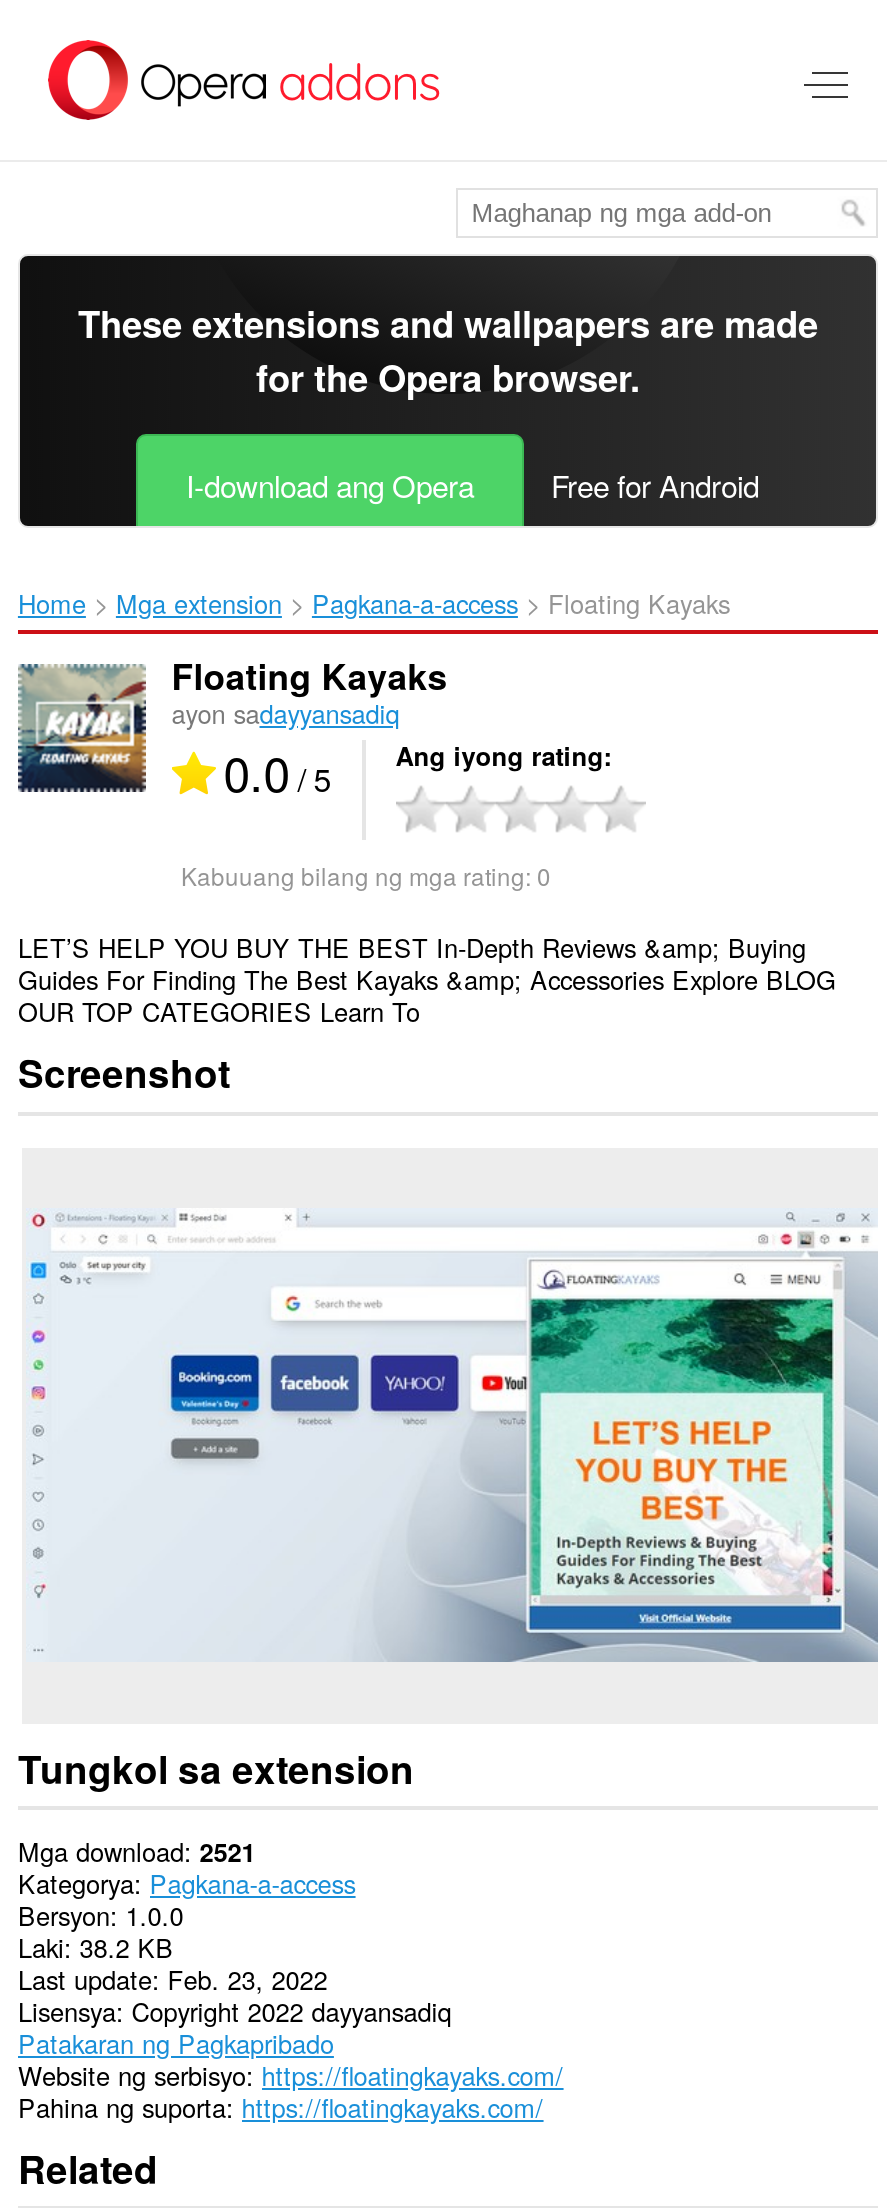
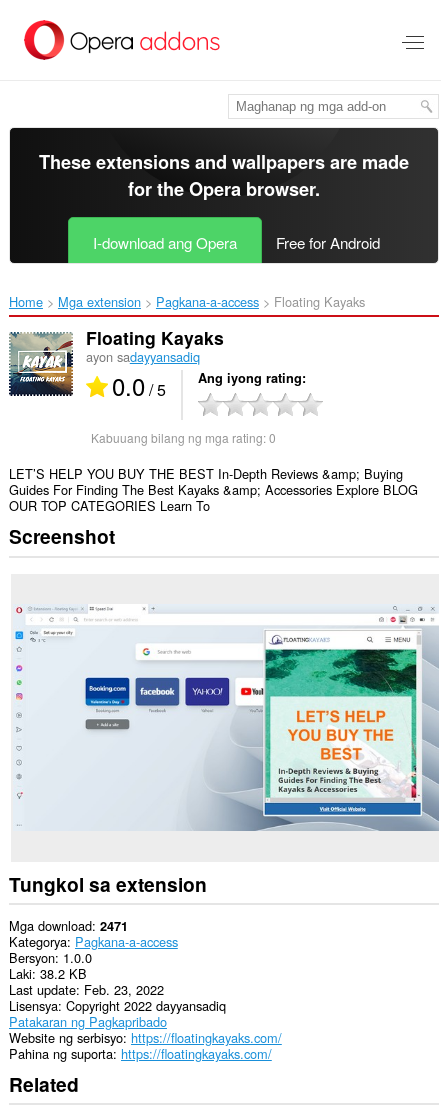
[18,1832,256,1870] Mga download 2521 -> [9,916,128,935] Mga download 2471

